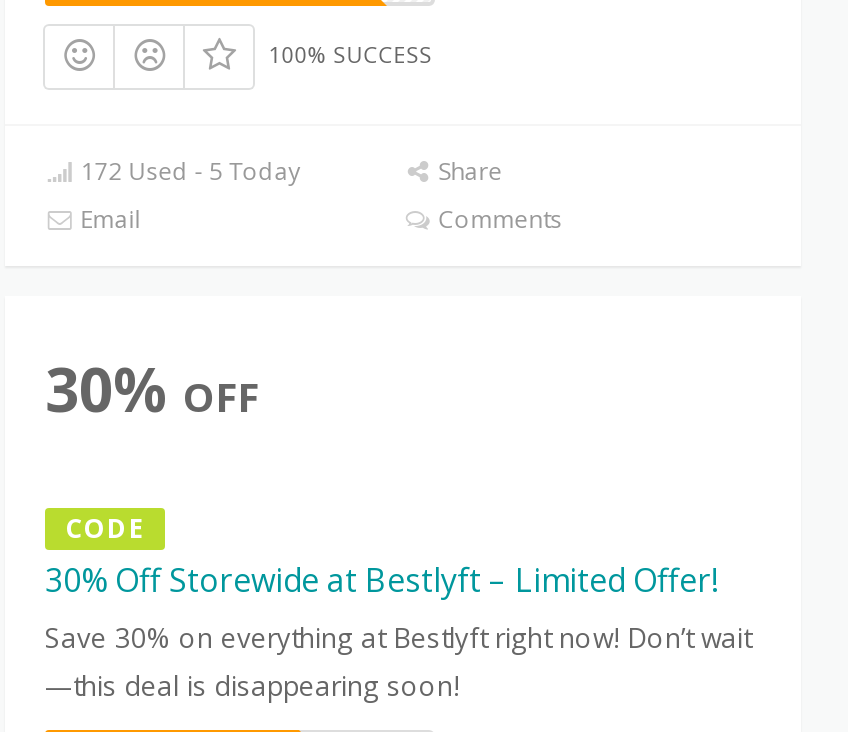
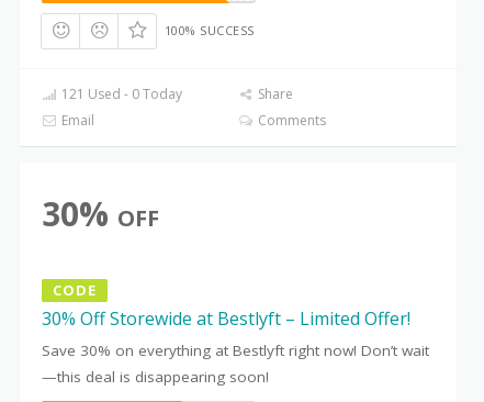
[75,153,301,187] 172 Used - 5 Today -> [58,84,182,103] 121 Used - 0 Today

